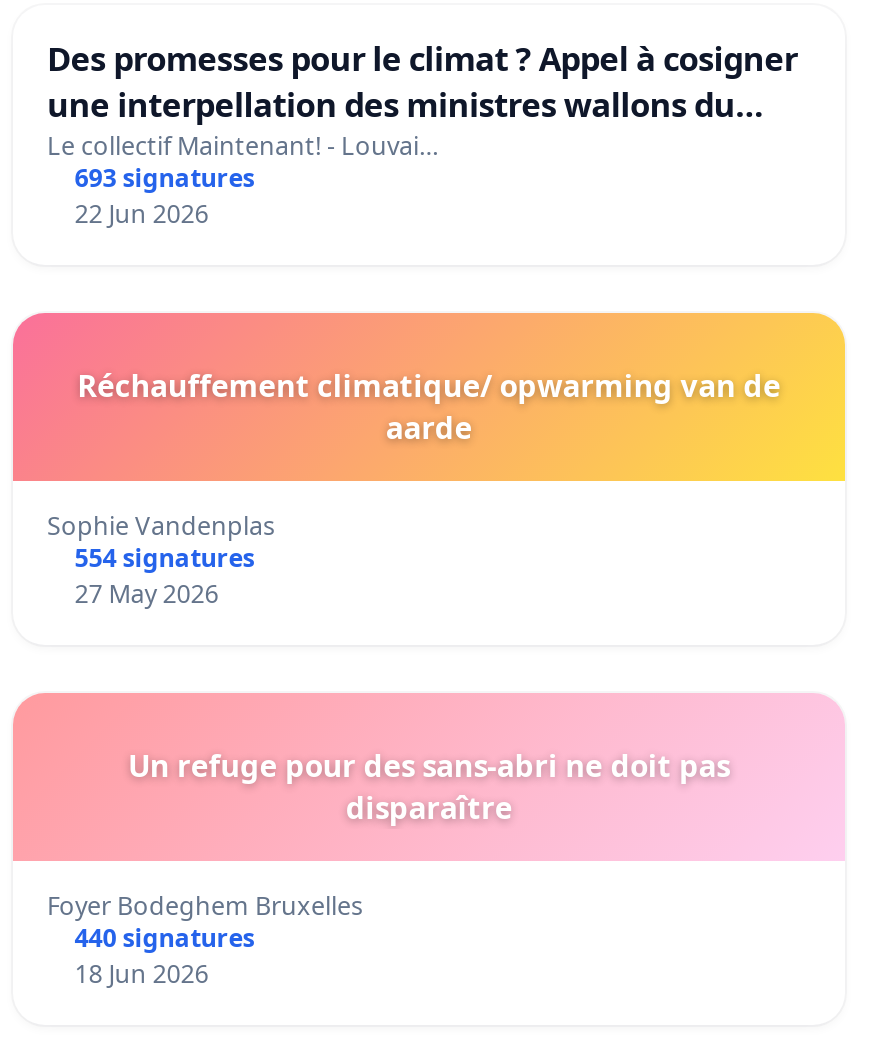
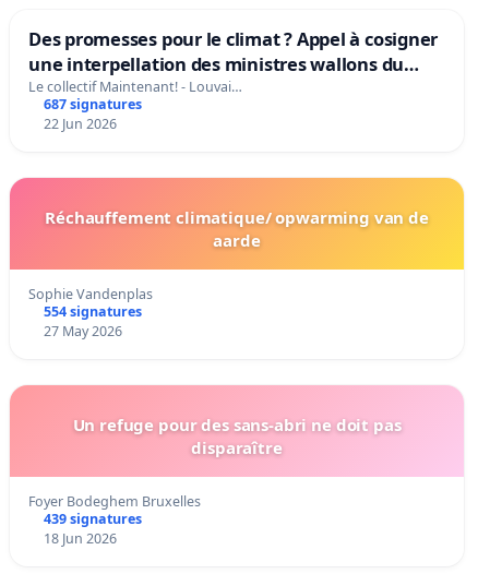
[75,160,255,194] 693 signatures -> [43,95,142,113] 687 signatures
[75,920,255,954] 440 signatures -> [43,509,142,528] 439 signatures

